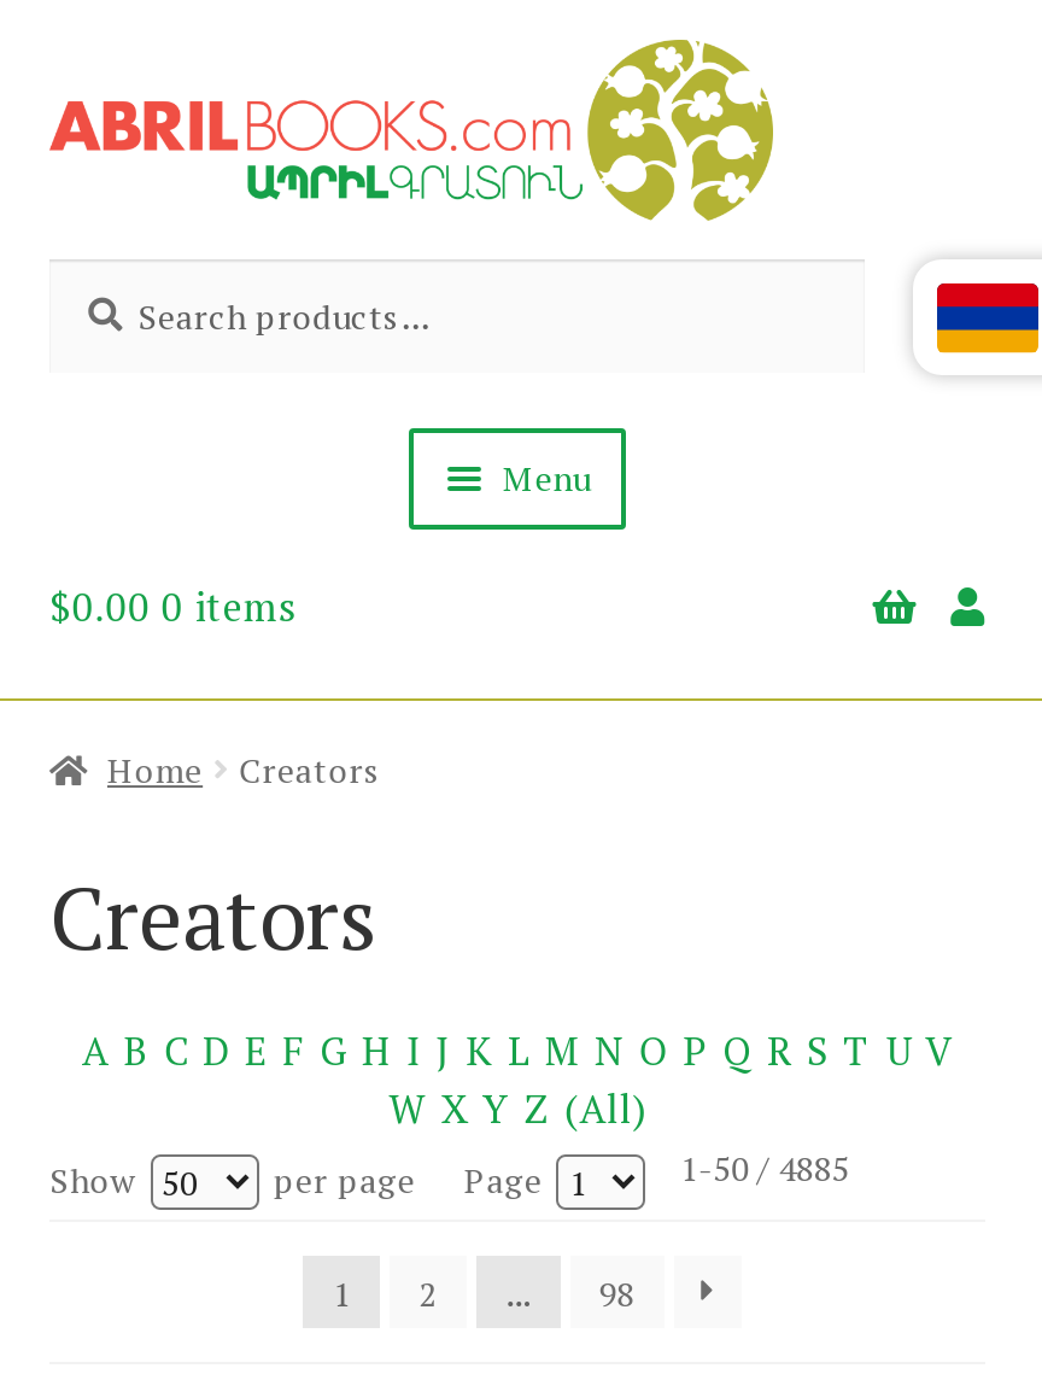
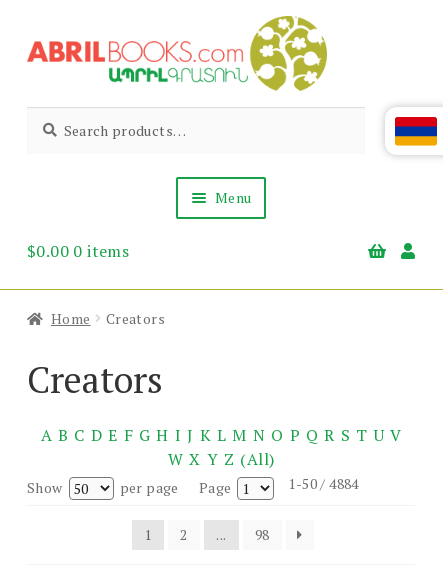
[680,1145,850,1191] 1-50 / 4885 -> [288,474,359,493] 1-50 / 4884

